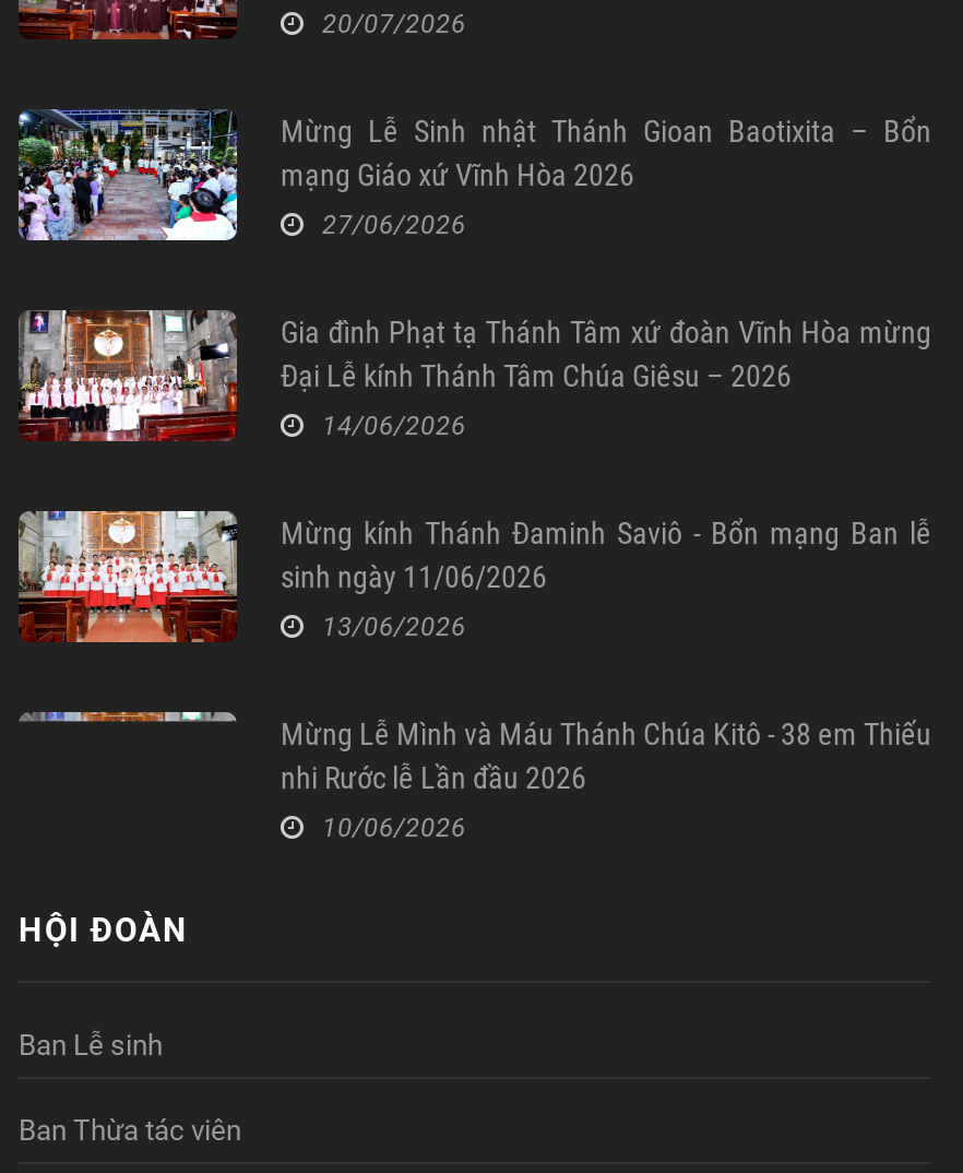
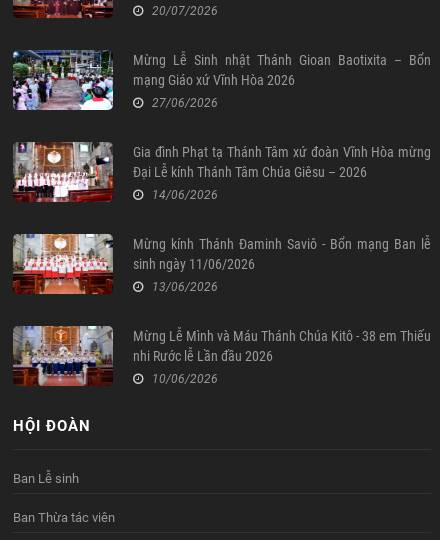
none -> [12,330,114,387] [image]

